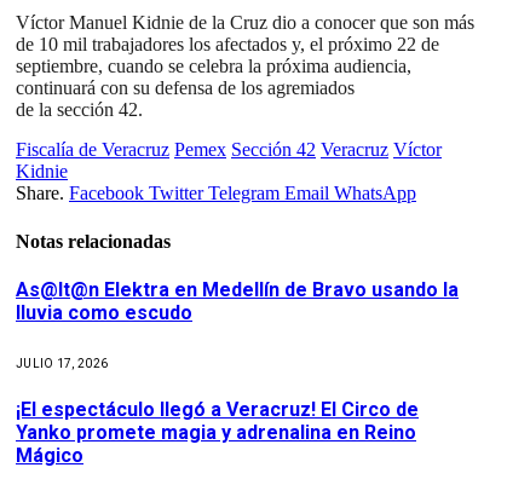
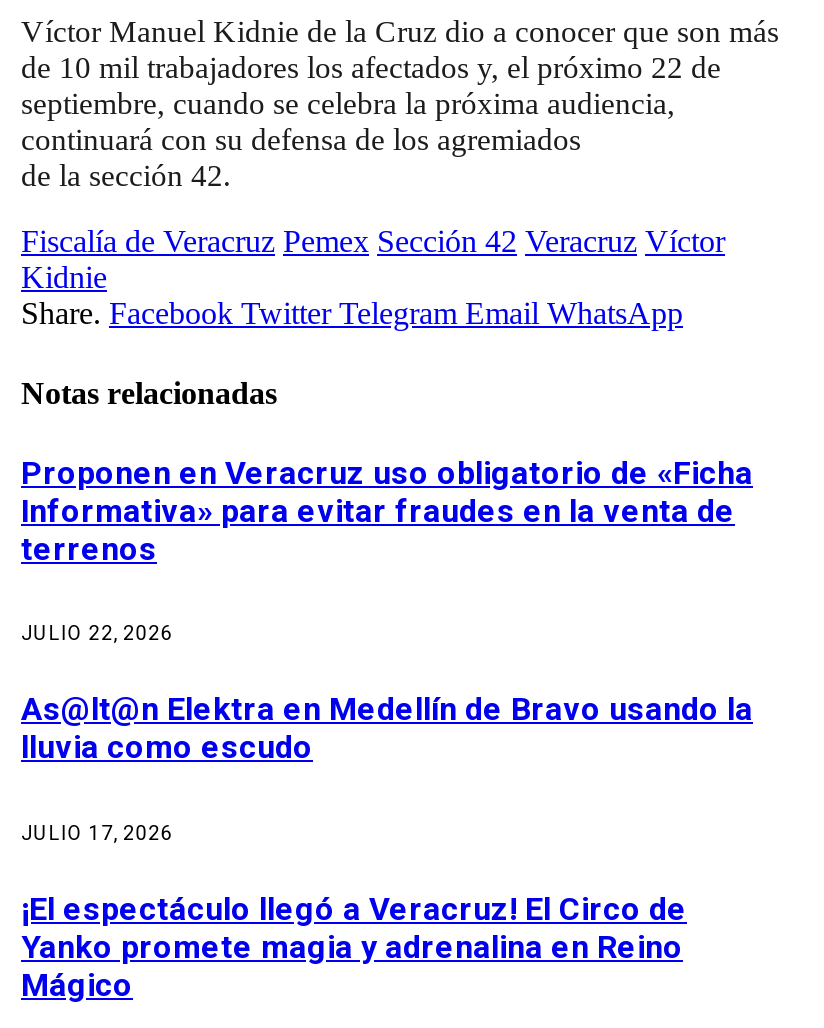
none -> [21,454,753,644] Proponen en Veracruz uso obligatorio de «Ficha | Informativa» para evitar fraudes en la venta de | terrenos | JULIO 22, 2026

